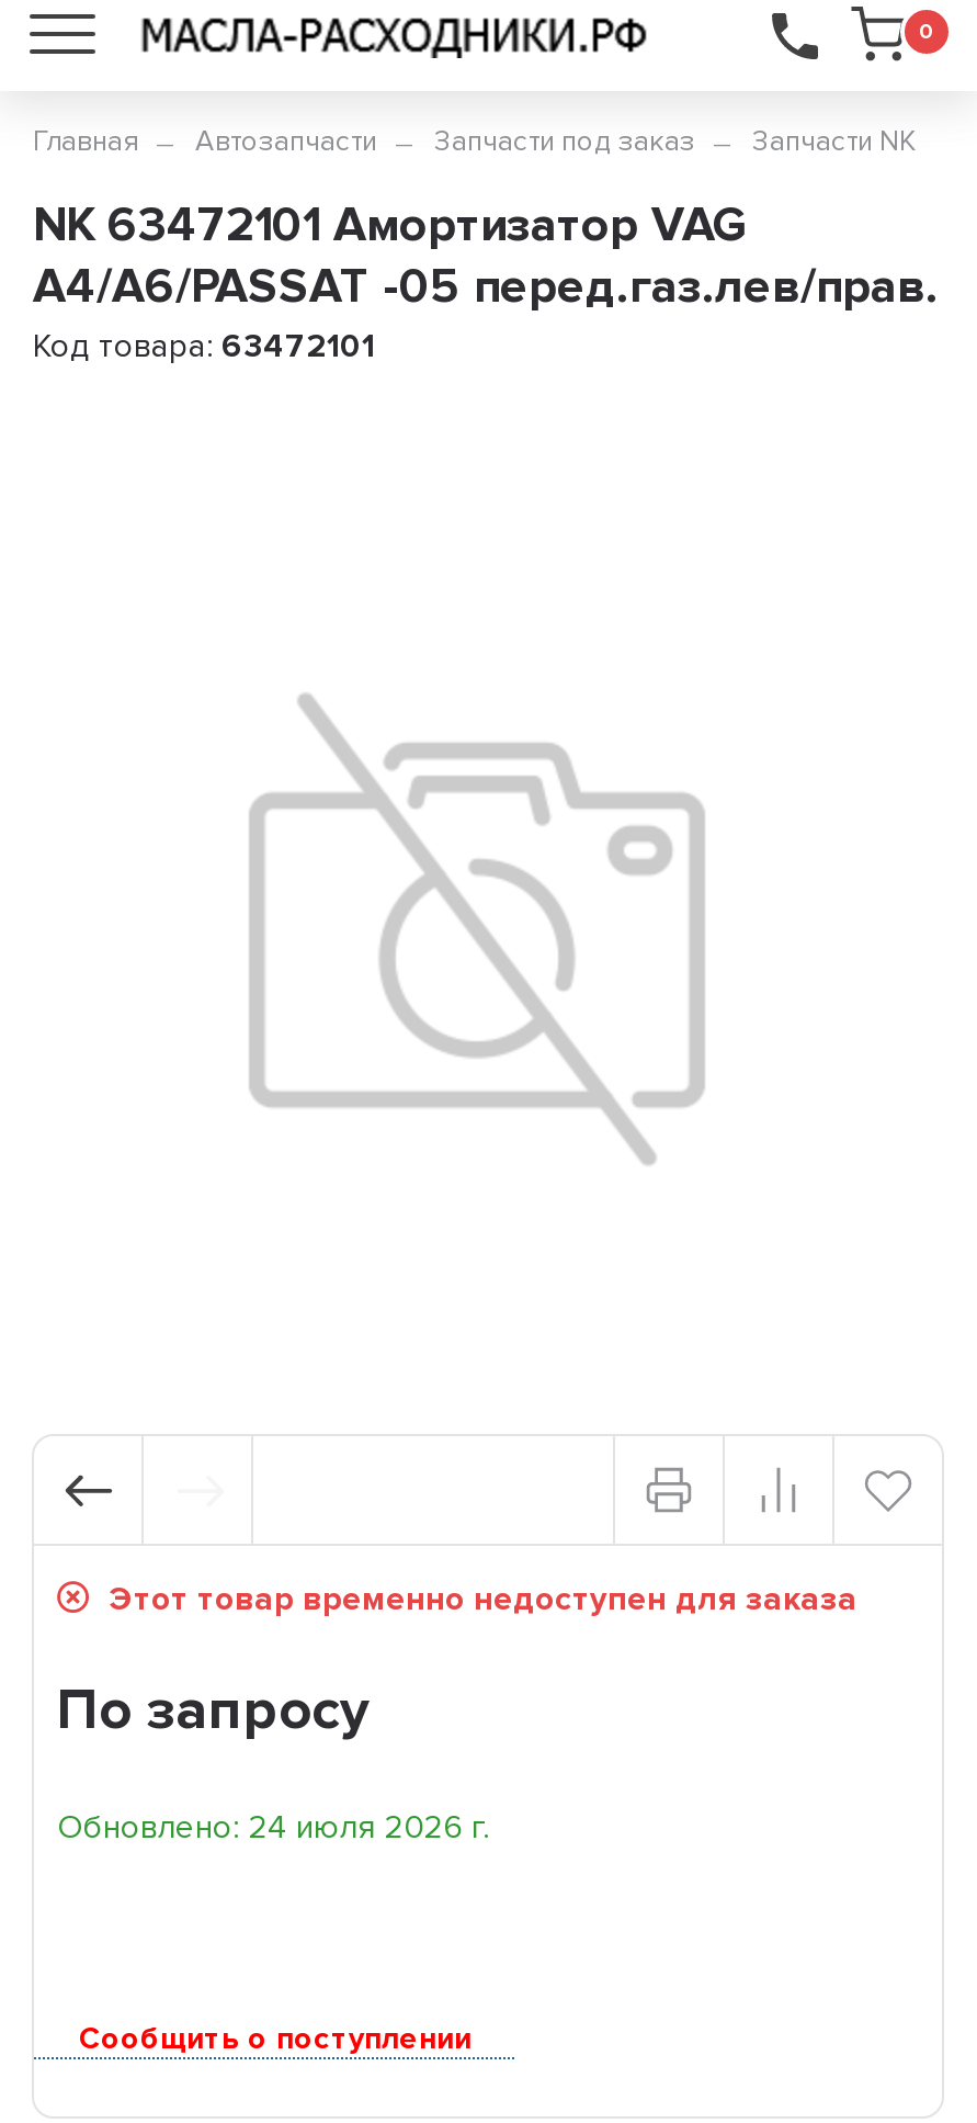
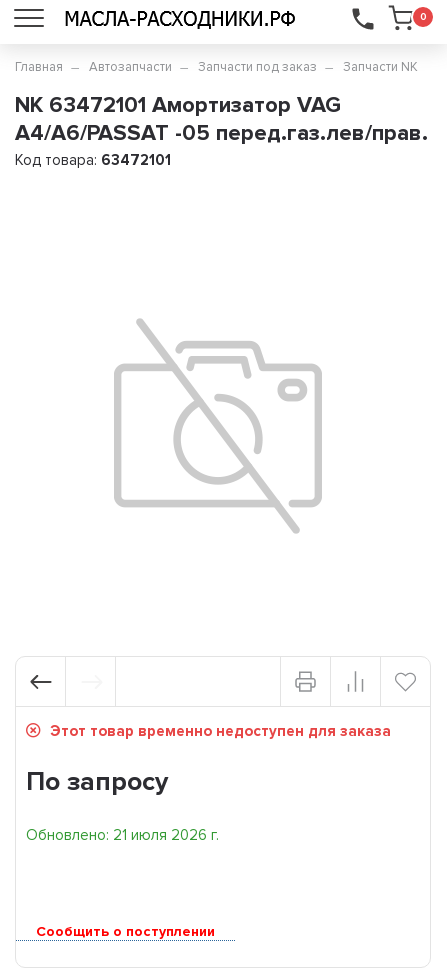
[57,1807,489,1847] Обновлено: 24 июля 2026 г. -> [26,826,219,844] Обновлено: 21 июля 2026 г.

